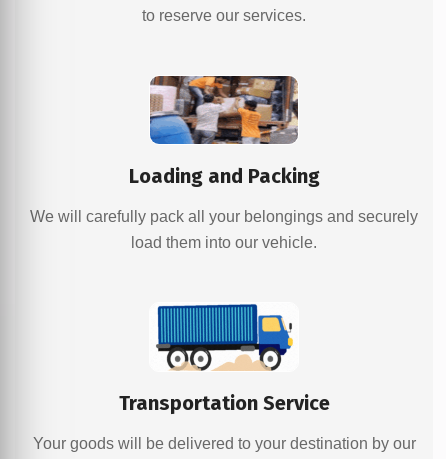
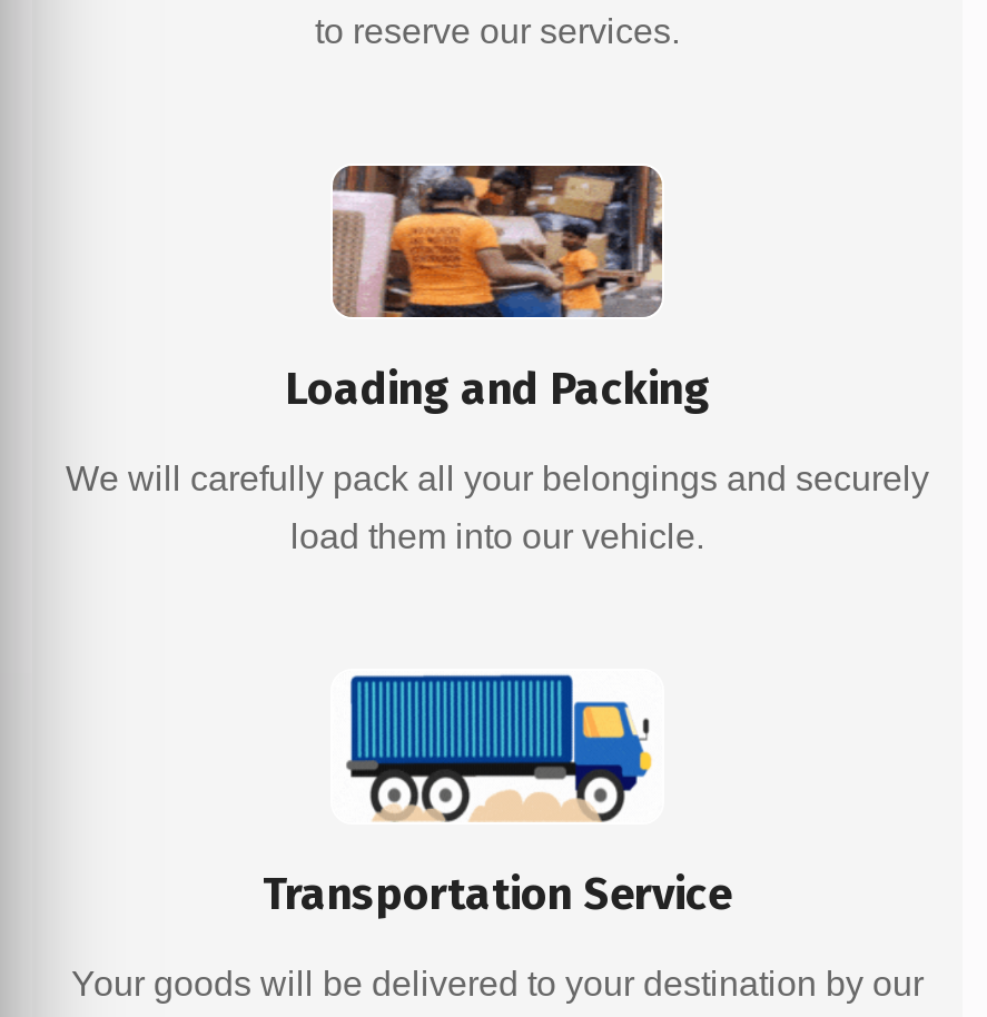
[149,76,298,145] [image] -> [330,166,660,319] [image]

